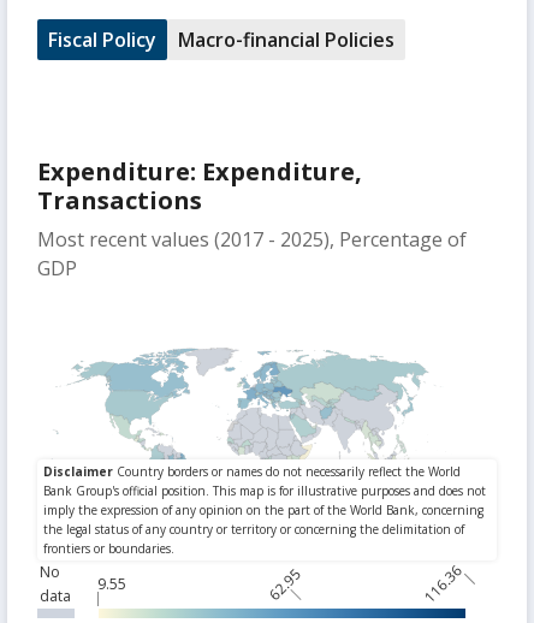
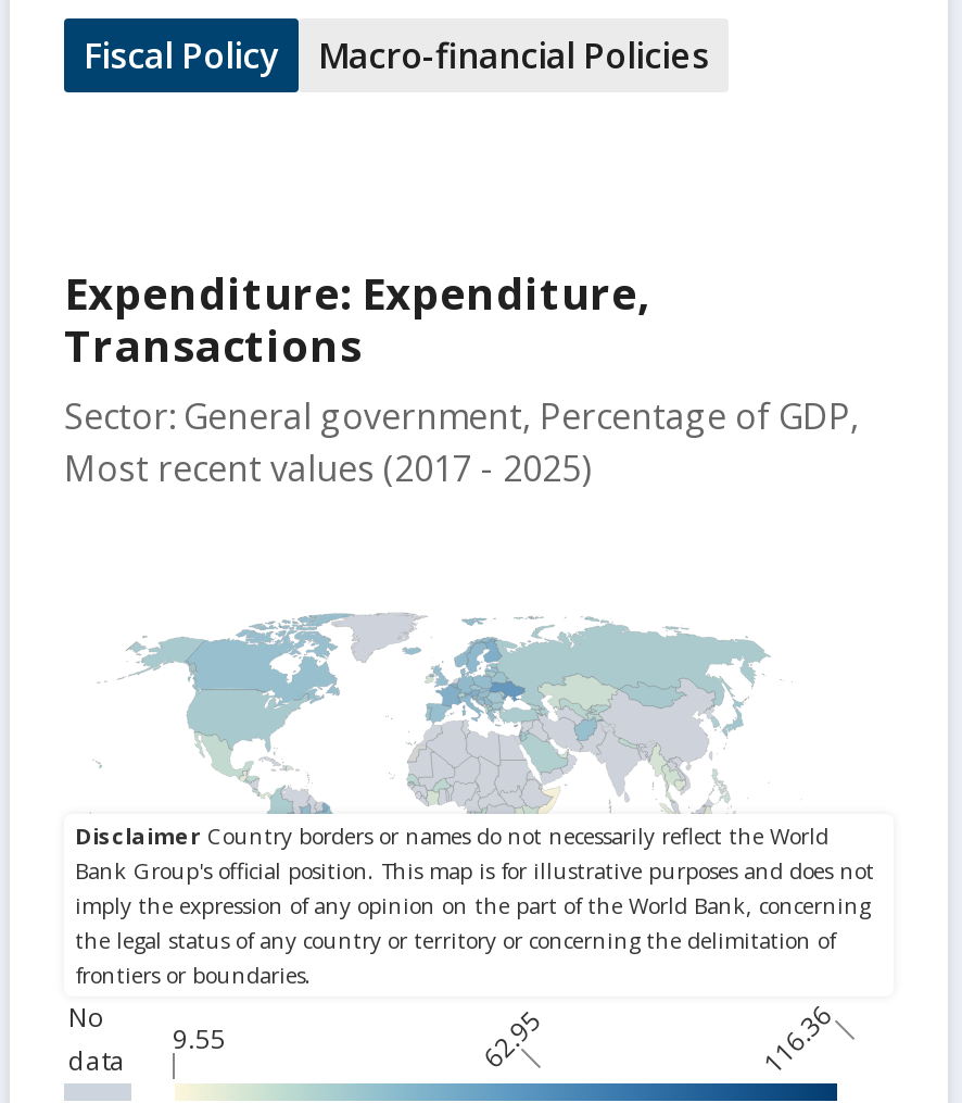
[37,226,467,281] Most recent values (2017 - 2025), Percentage of | GDP -> [64,392,859,492] Sector: General government, Percentage of GDP, | Most recent values (2017 - 2025)

